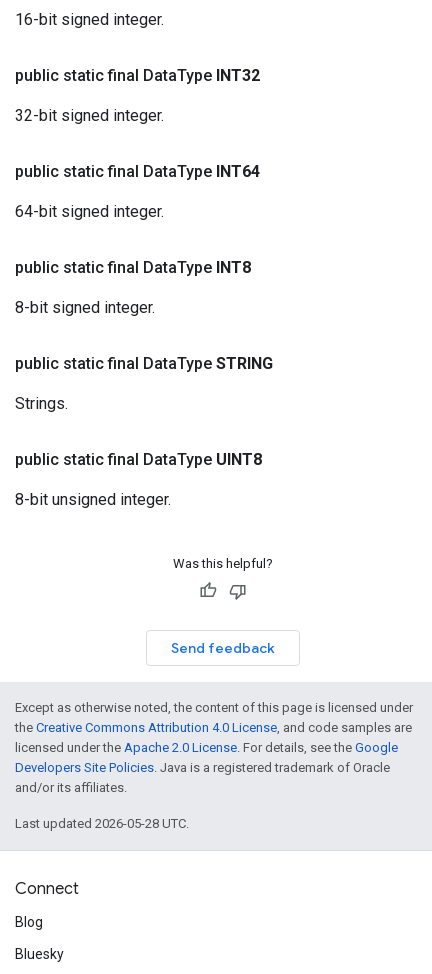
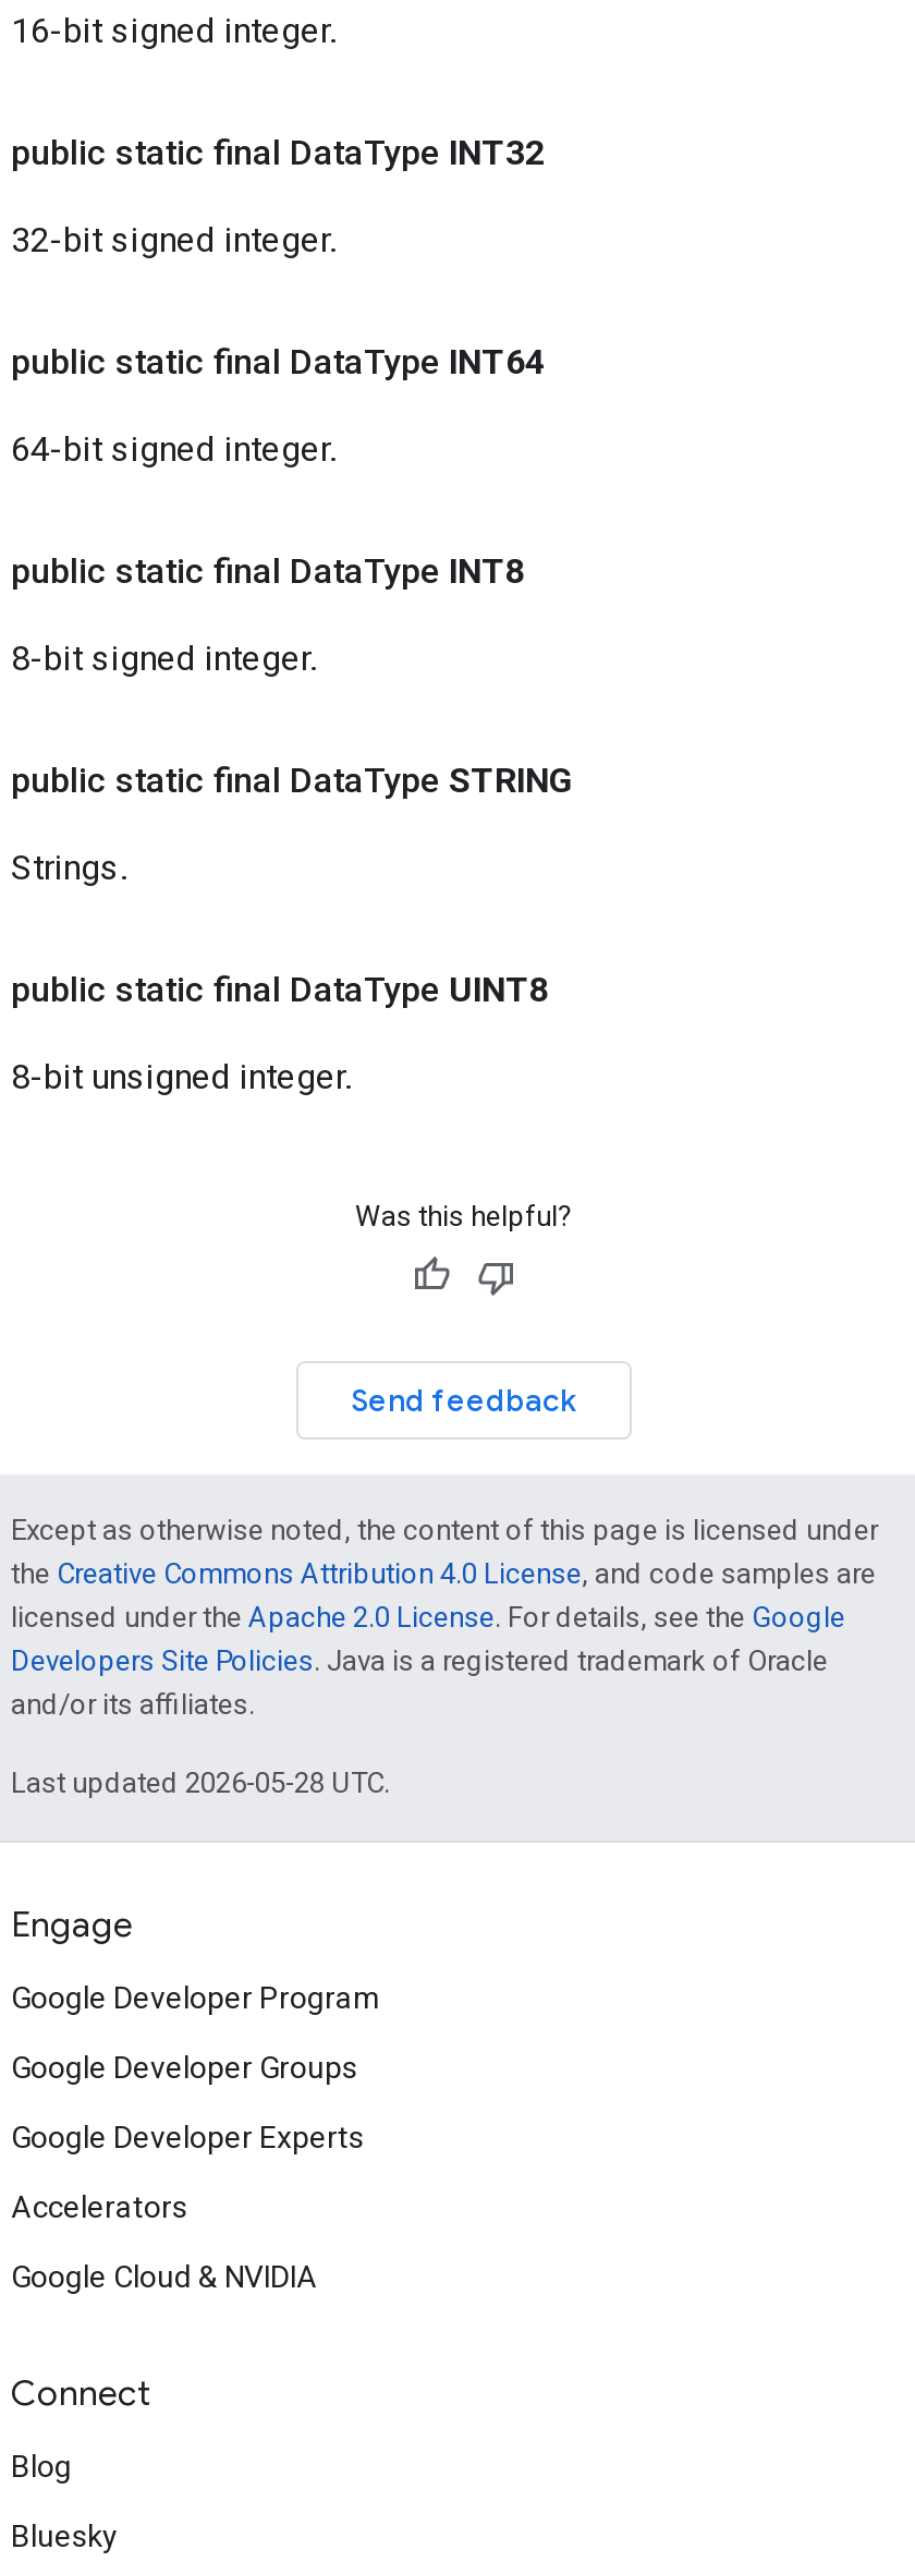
none -> [11,1904,381,2294] Engage | Google Developer Program | Google Developer Groups | Google Developer Experts | Accelerators | Google Cloud & NVIDIA

